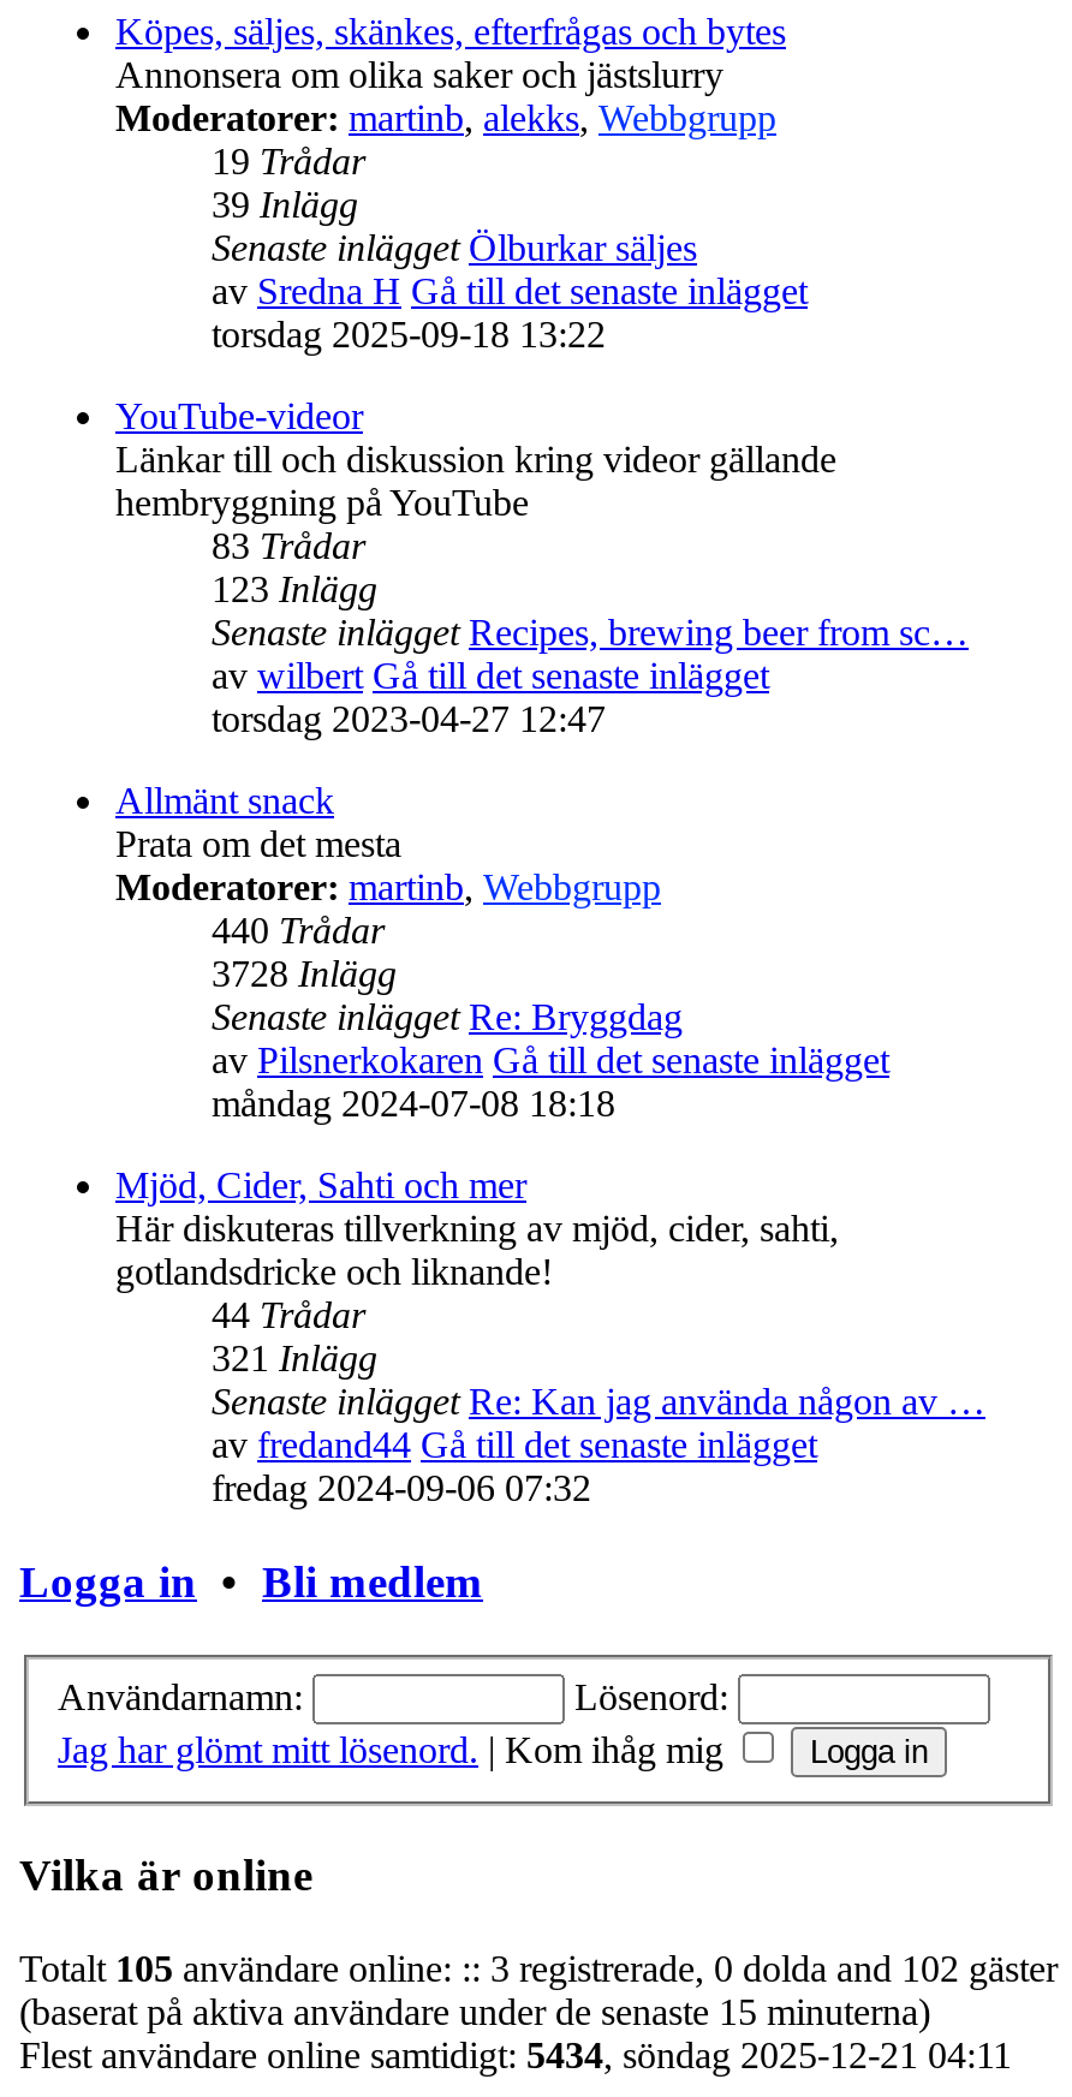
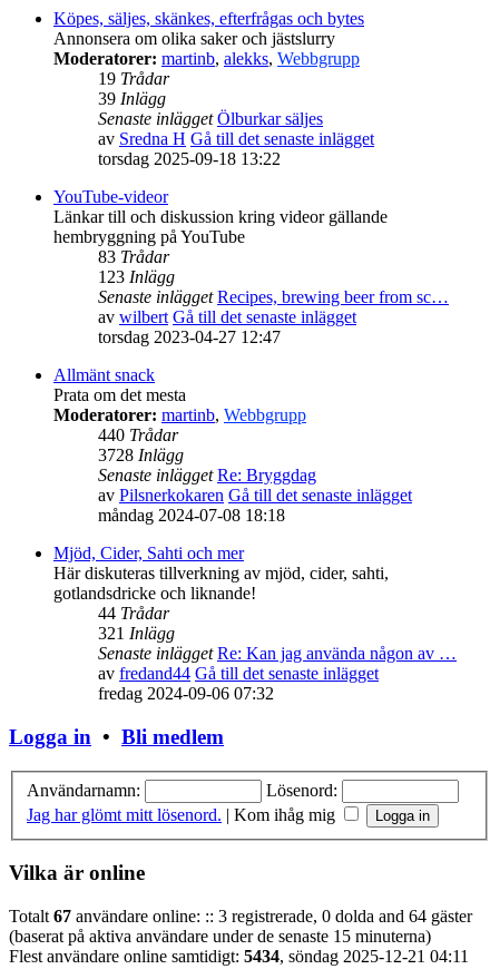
[19,1948,1058,1989] Totalt 105 användare online: :: 3 registrerade, 0 dolda and 102 gäster -> [9,906,472,925] Totalt 67 användare online: :: 3 registrerade, 0 dolda and 64 gäster

